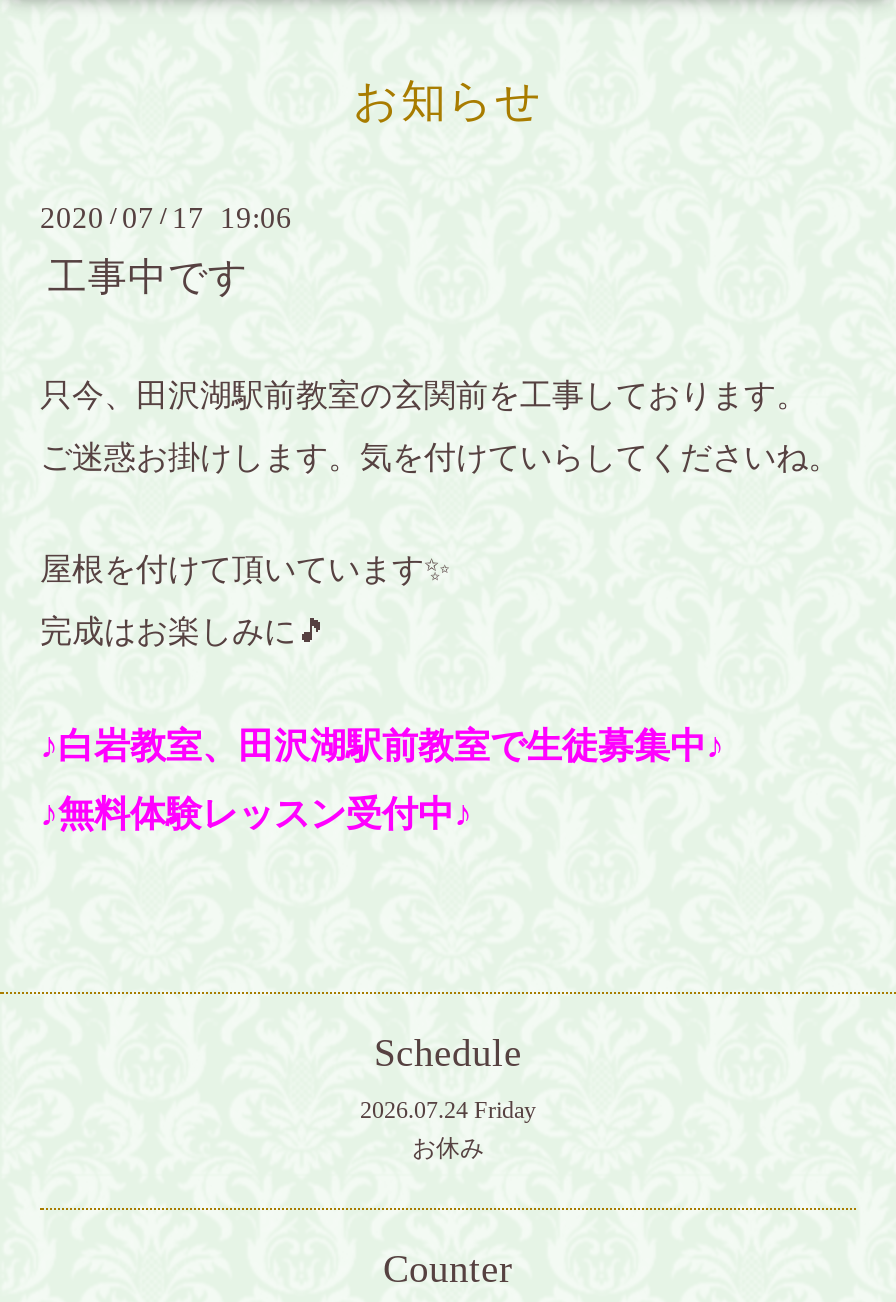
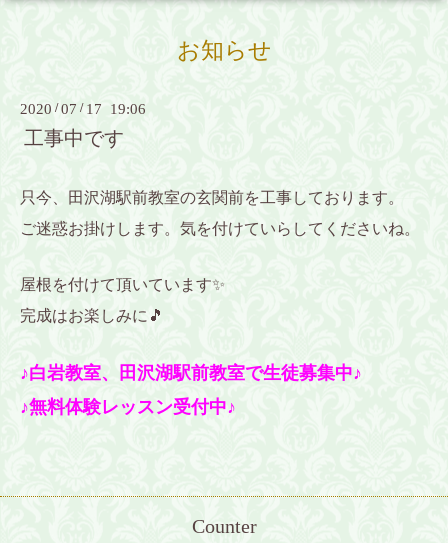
[360,1032,536,1162] Schedule | 2026.07.24 Friday | お休み -> none

